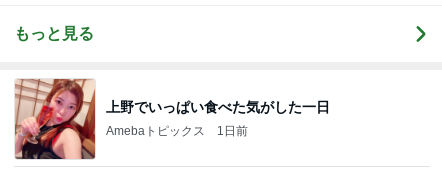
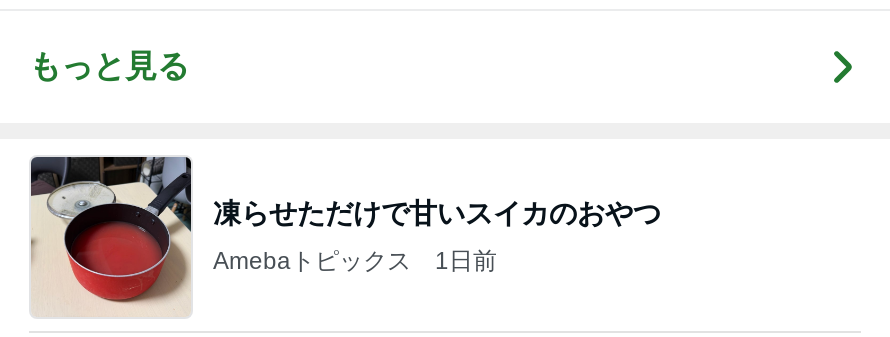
[14,78,330,160] [image] | 上野でいっぱい食べた気がした一日 -> [29,155,661,317] [image] | 凍らせただけで甘いスイカのおやつ

